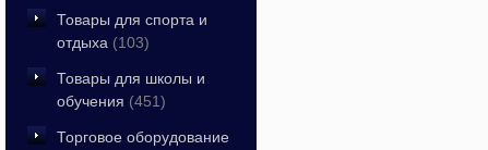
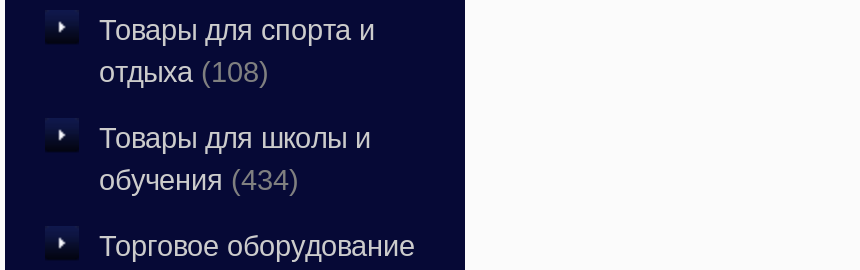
[57,34,150,51] отдыха (103) -> [99,56,269,88] отдыха (108)
[57,92,166,110] обучения (451) -> [99,164,299,196] обучения (434)

